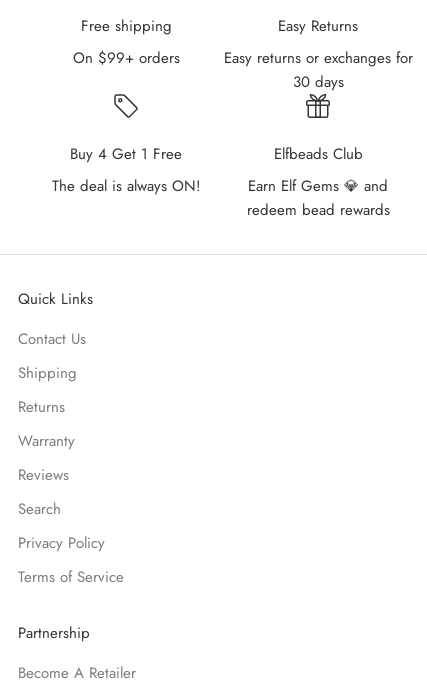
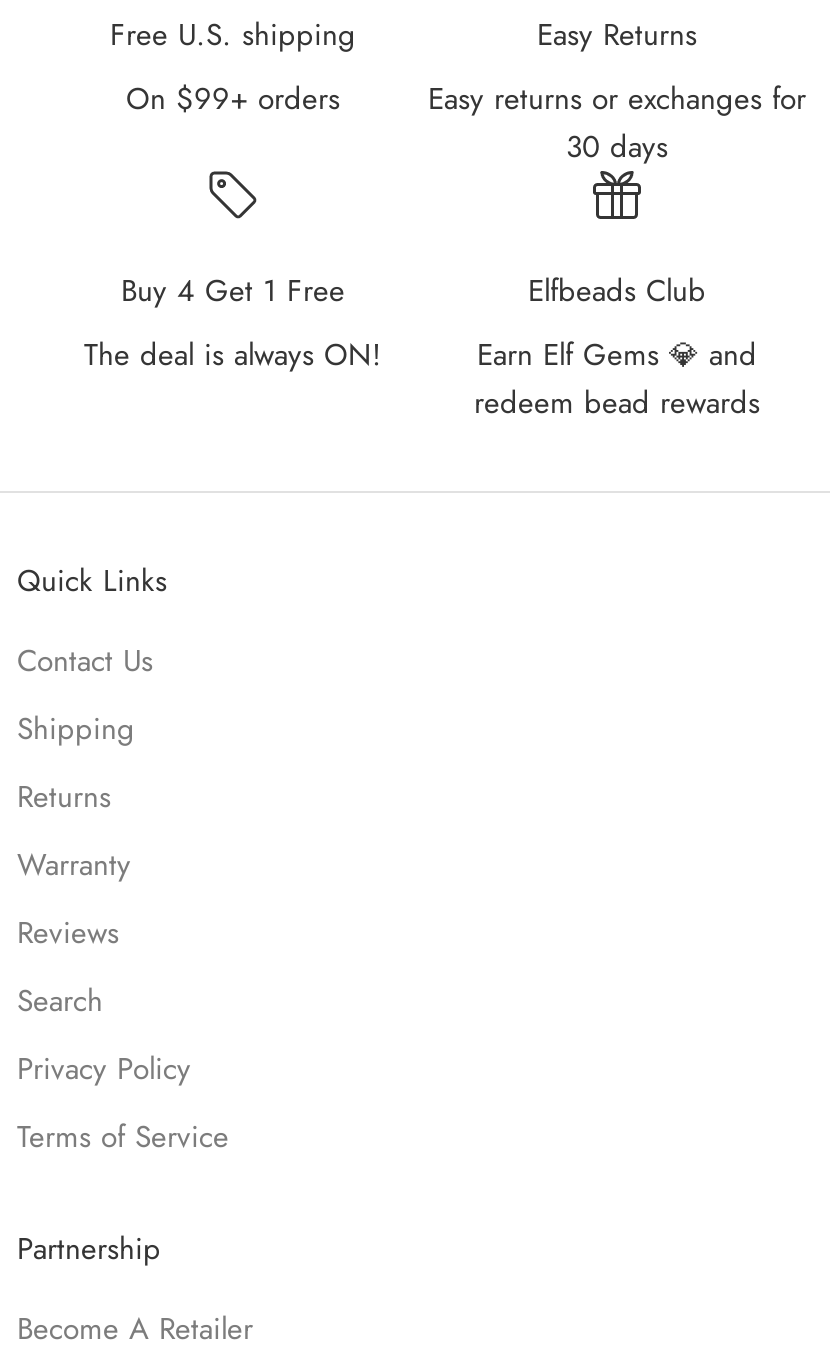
[80,15,171,37] Free shipping -> [110,13,356,57] Free U.S. shipping

